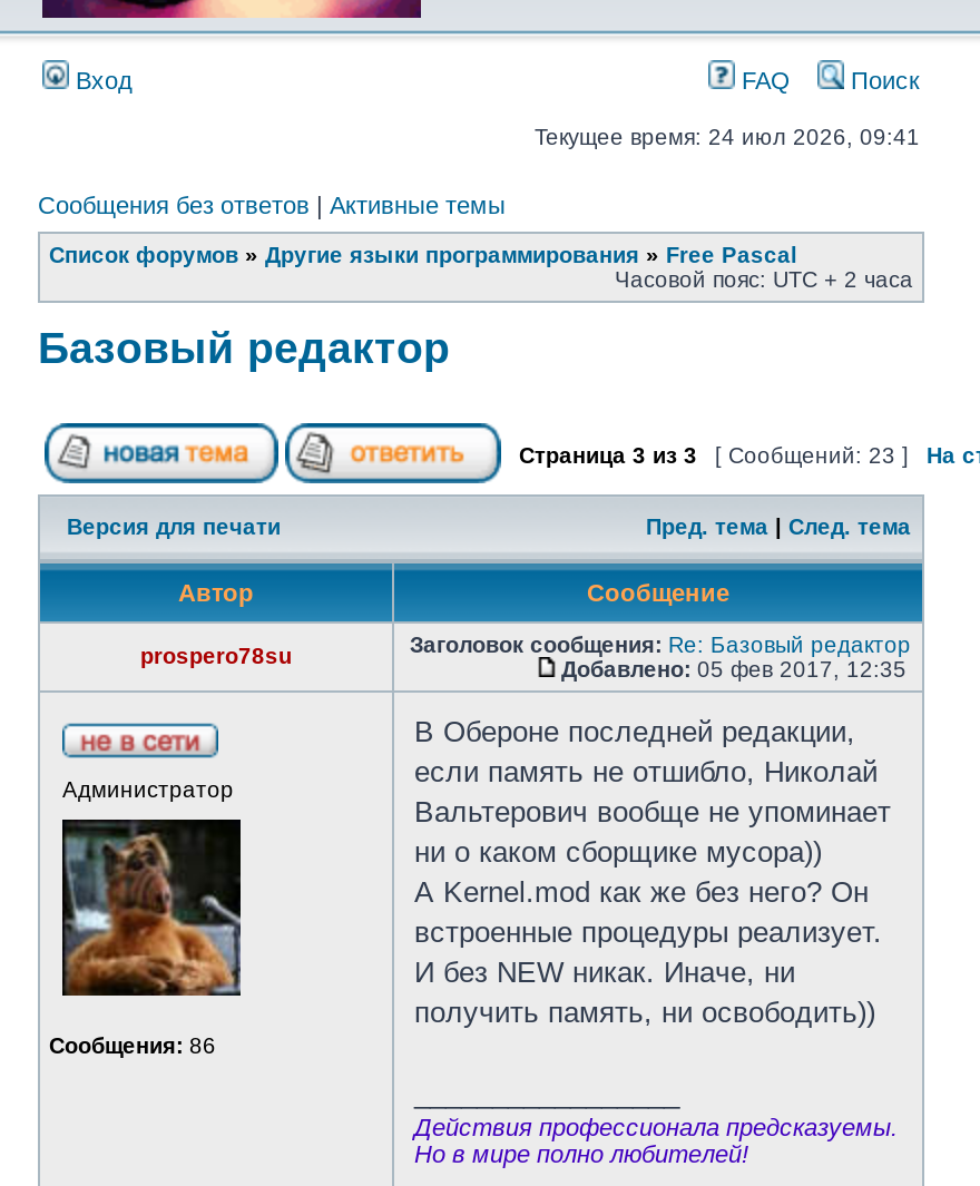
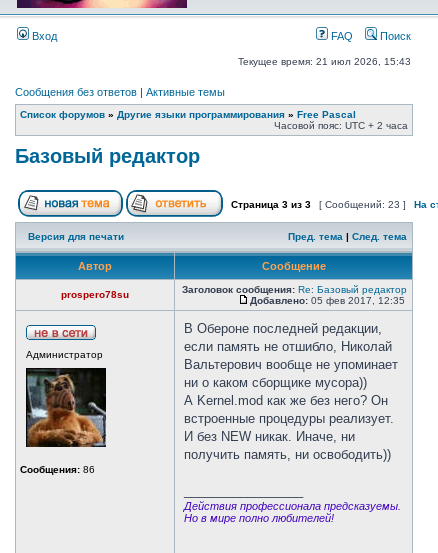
[535,125,920,149] Текущее время: 24 июл 2026, 09:41 -> [238,56,411,67] Текущее время: 21 июл 2026, 15:43

